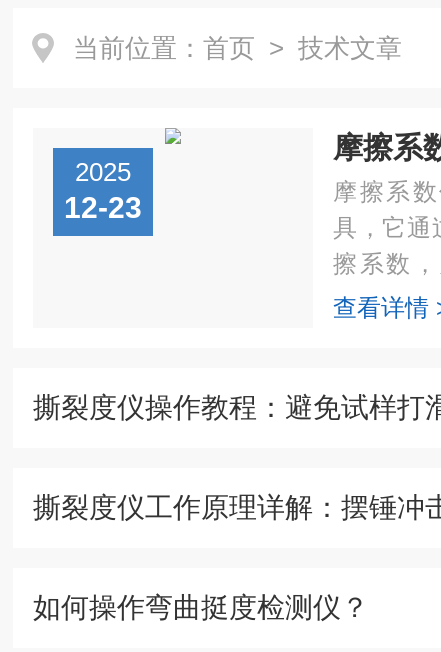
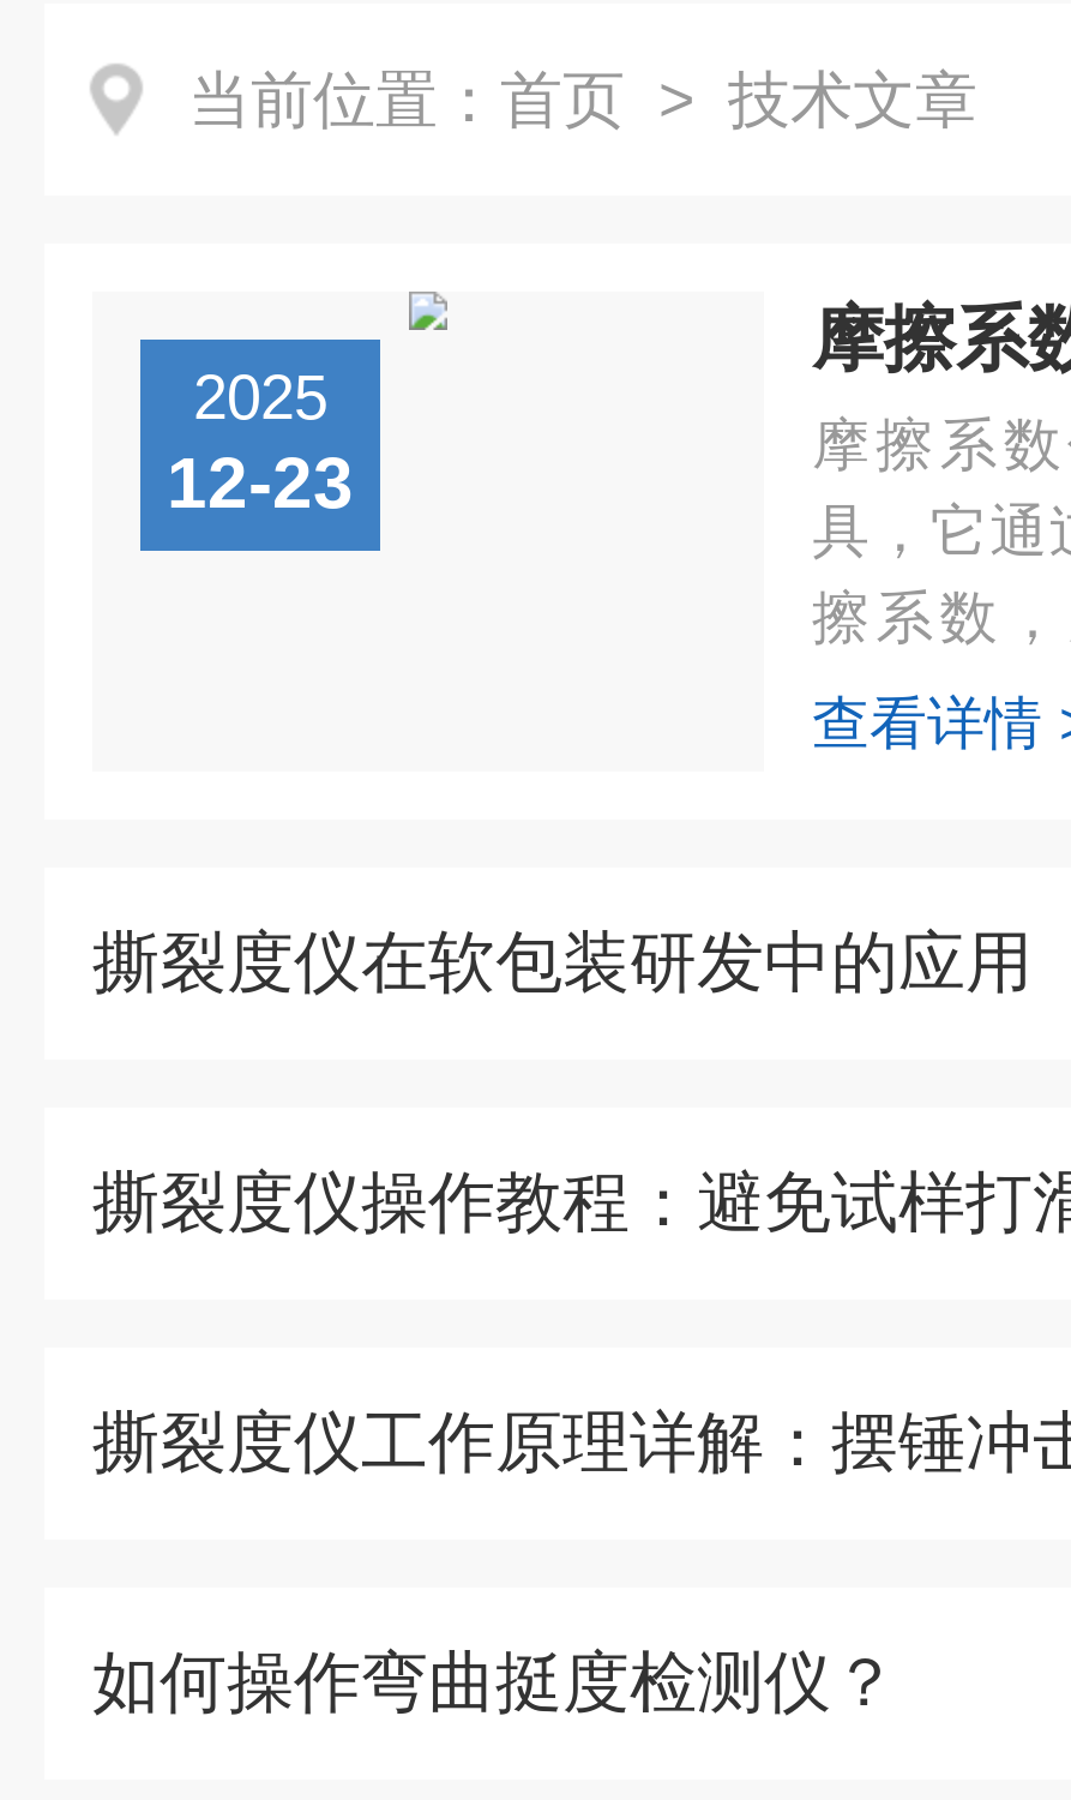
none -> [92,925,1033,1000] 撕裂度仪在软包装研发中的应用

